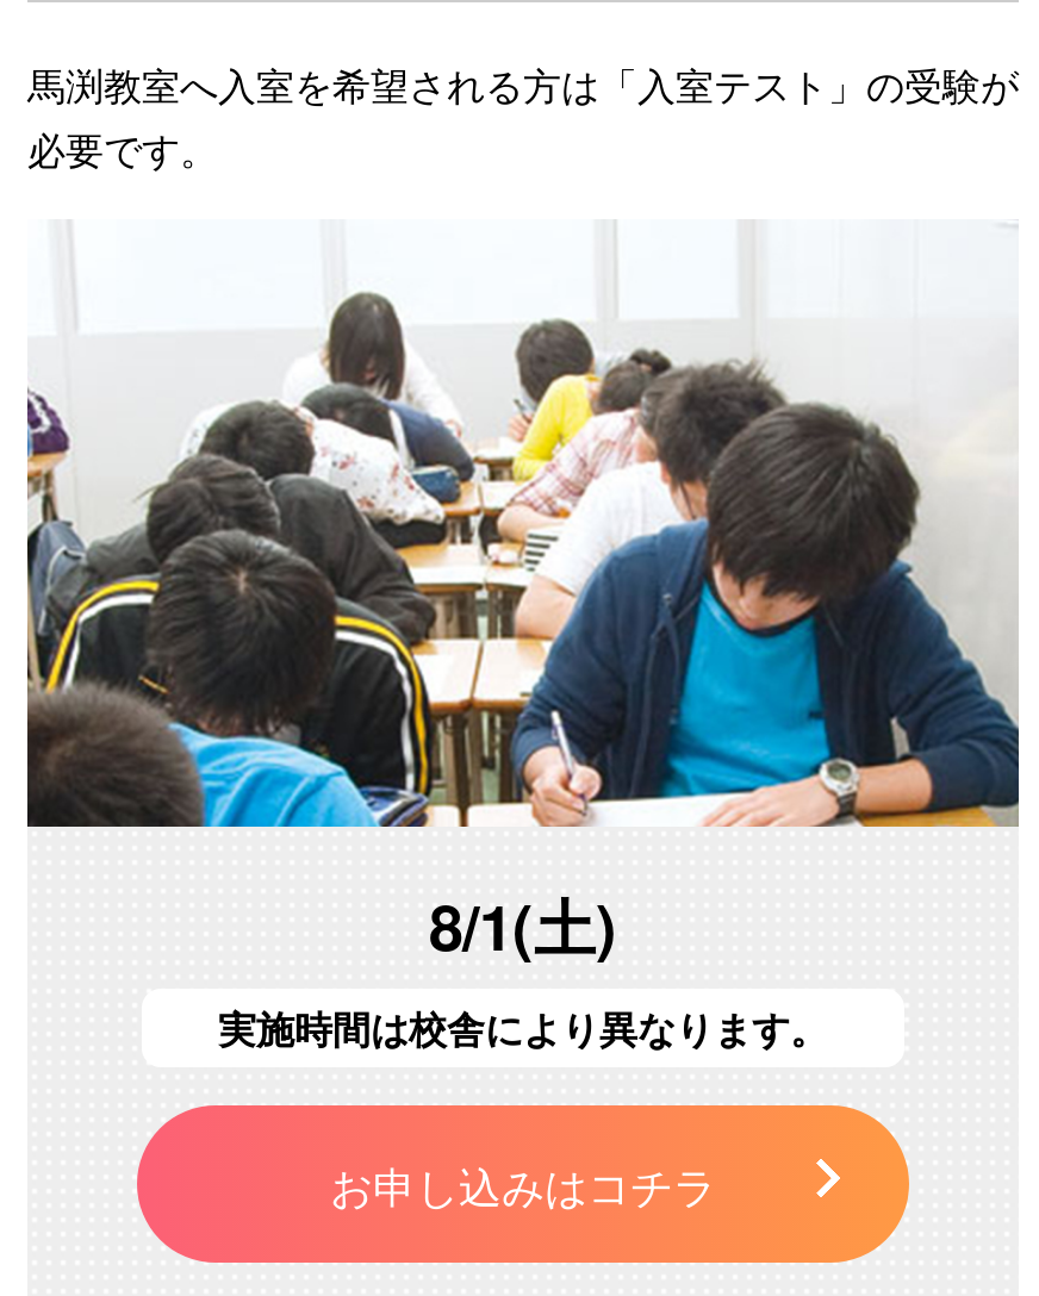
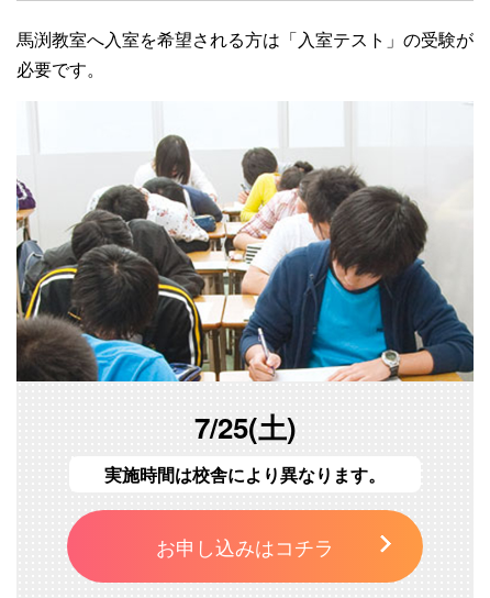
[429,881,617,969] 8/1(土) -> [194,407,296,447] 7/25(土)

